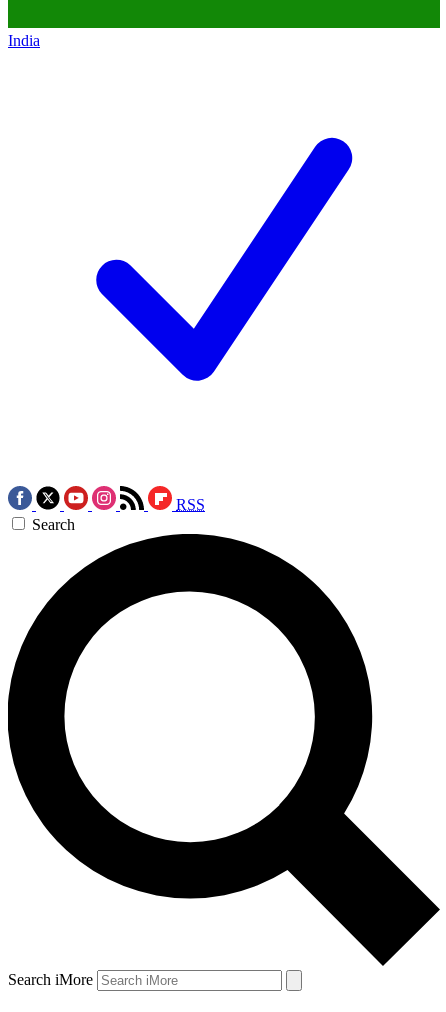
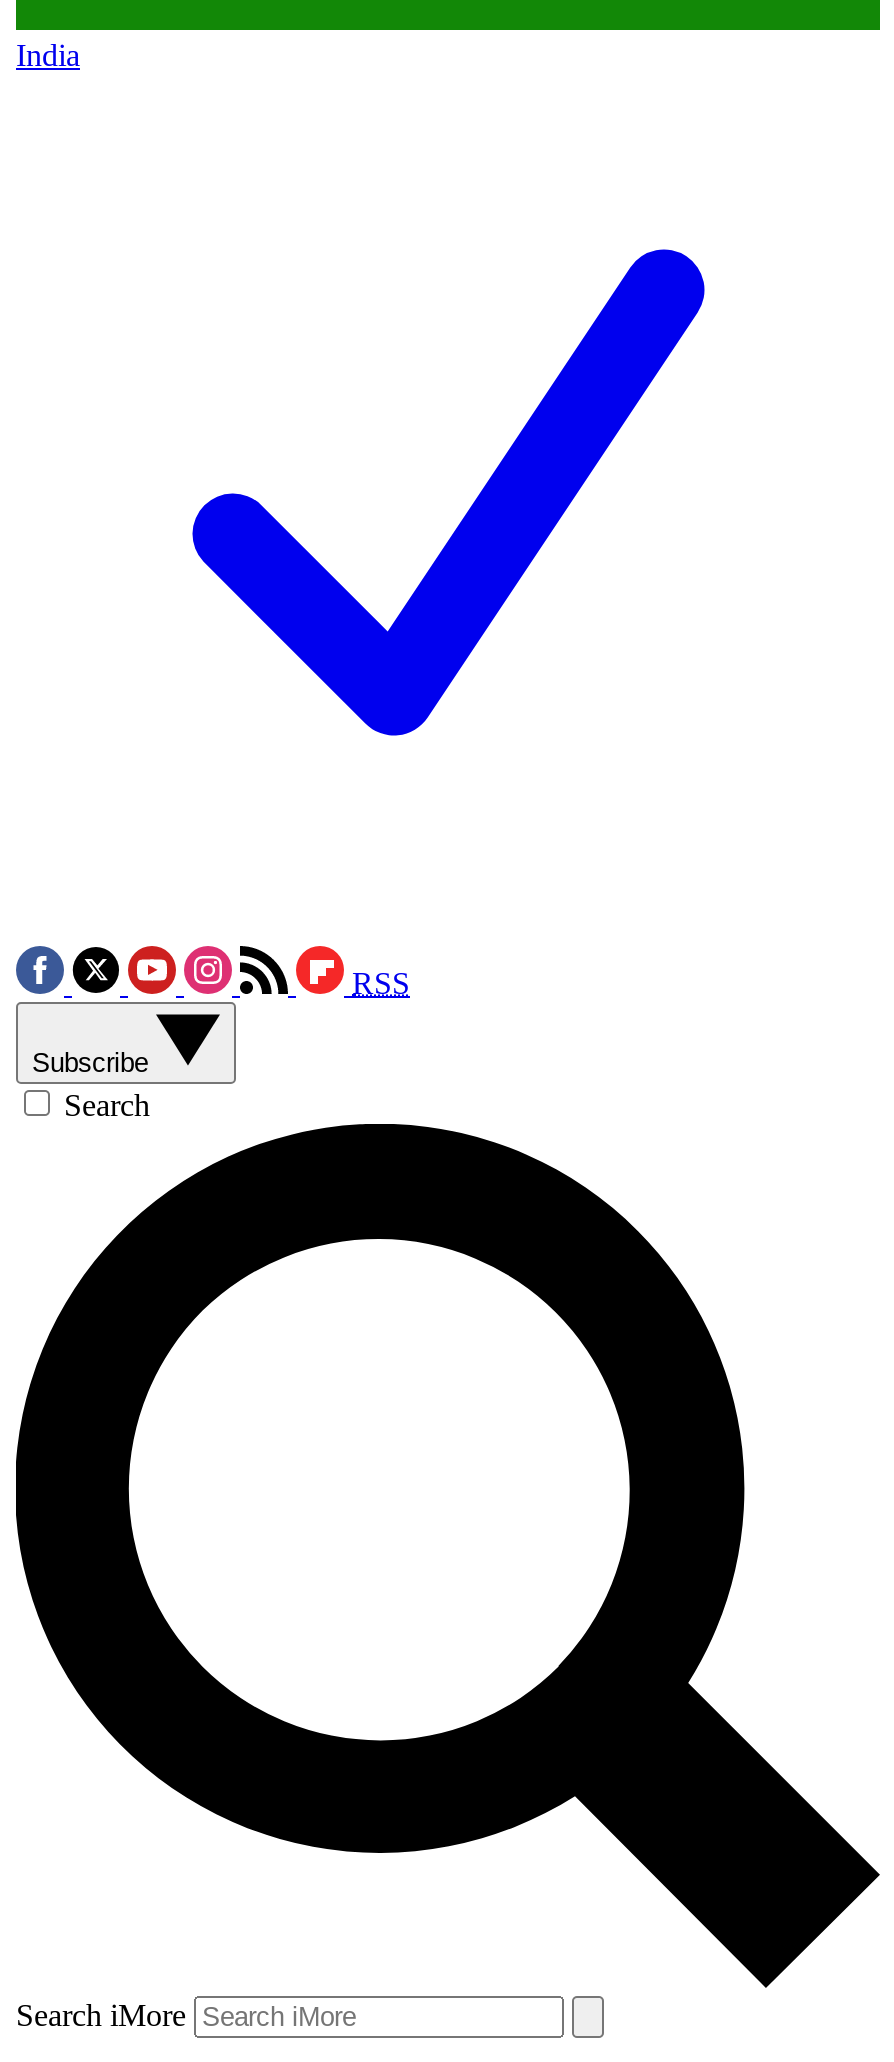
none -> [32,1049,156,1079] Subscribe

